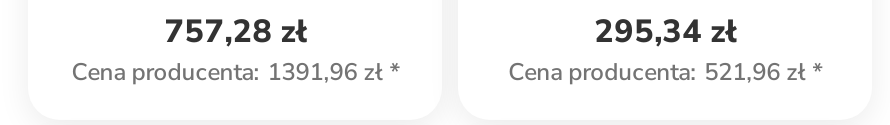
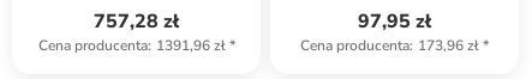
[594,10,736,54] 295,34 zł -> [358,8,431,35] 97,95 zł
[508,56,822,88] Cena producenta: 521,96 zł * -> [300,36,489,55] Cena producenta: 173,96 zł *

